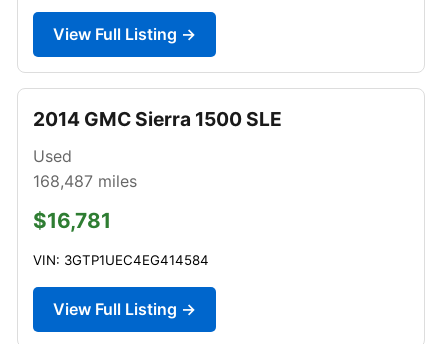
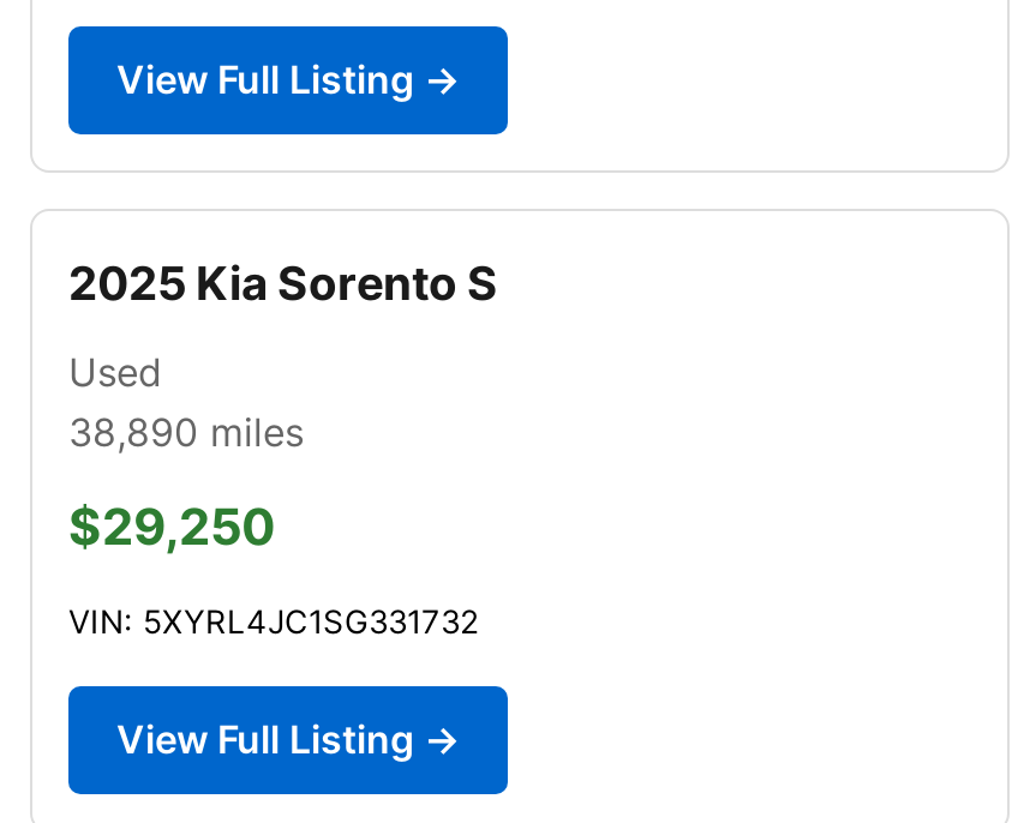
[33,107,282,131] 2014 GMC Sierra 1500 SLE -> [68,254,498,312] 2025 Kia Sorento S
[33,171,137,191] 168,487 miles -> [68,408,304,456] 38,890 miles
[33,208,111,233] $16,781 -> [68,496,275,556] $29,250
[33,252,209,268] VIN: 3GTP1UEC4EG414584 -> [68,602,479,640] VIN: 5XYRL4JC1SG331732

